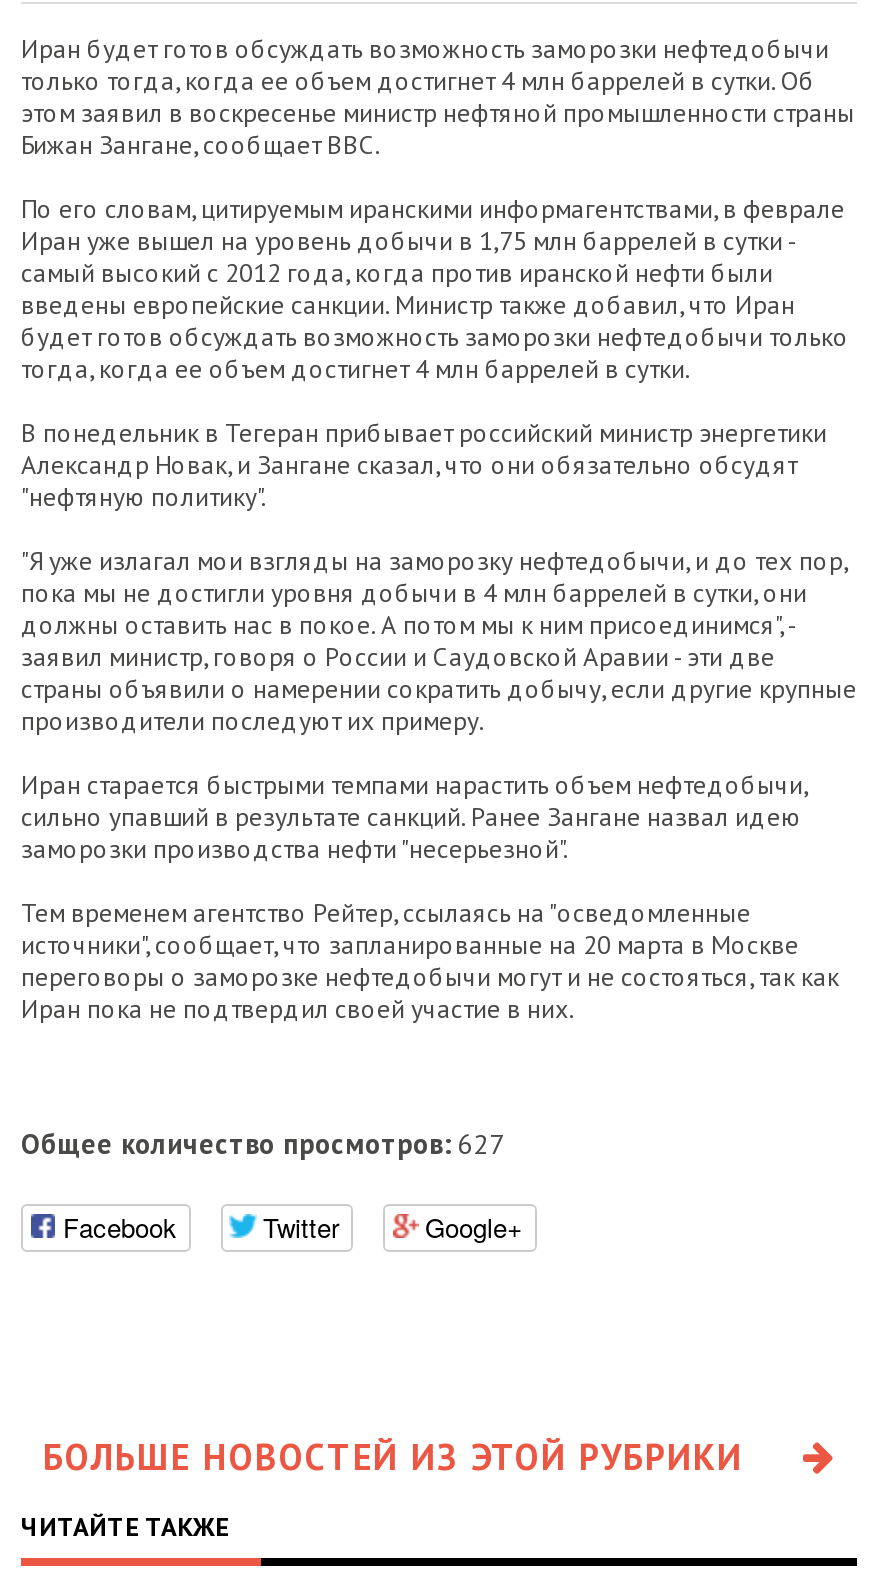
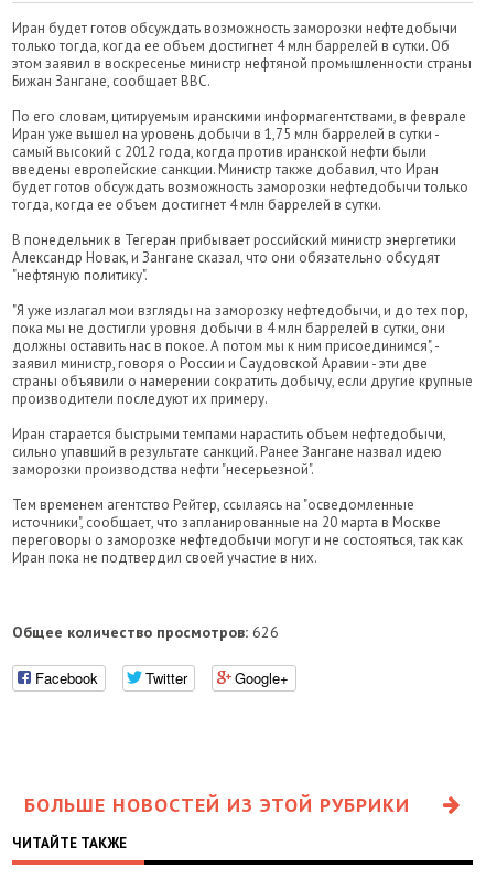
[21,1126,505,1162] Общее количество просмотров: 627 -> [12,622,279,642] Общее количество просмотров: 626

